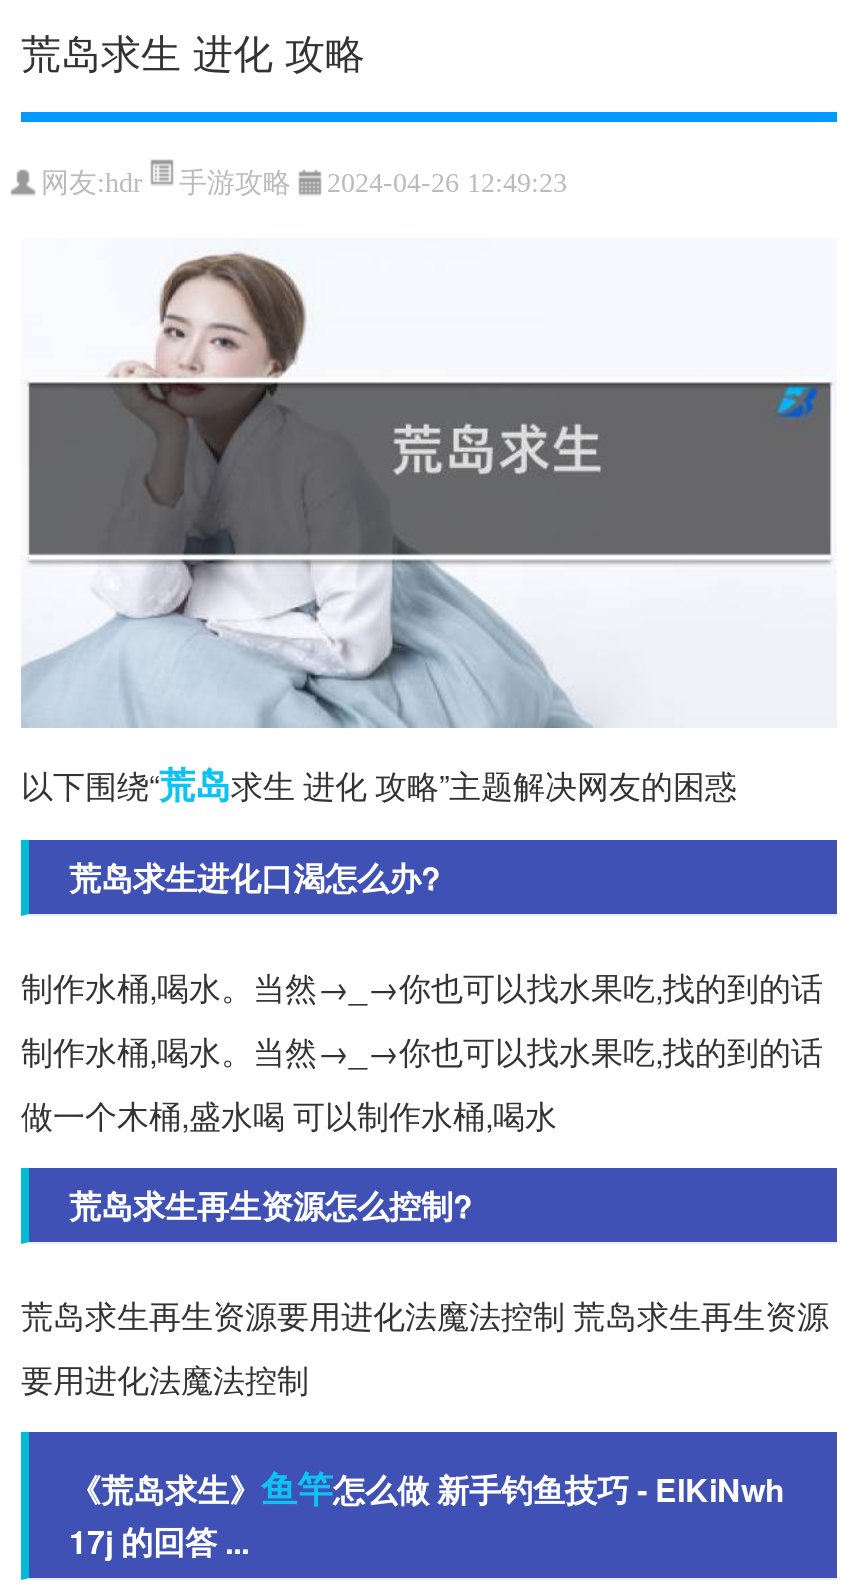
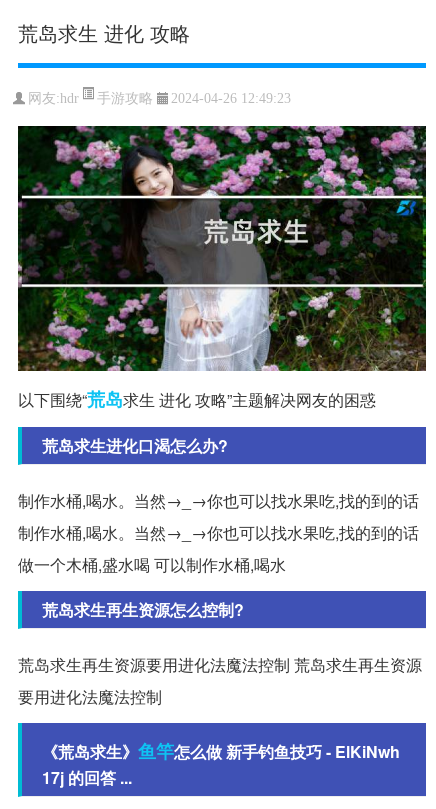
[21,238,837,730] [image] -> [17,125,427,372] [image]

